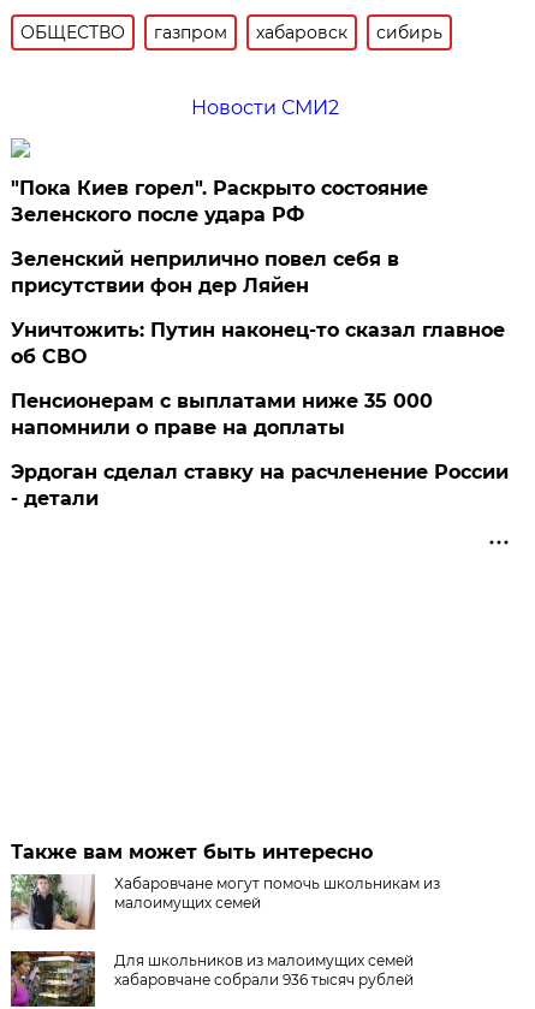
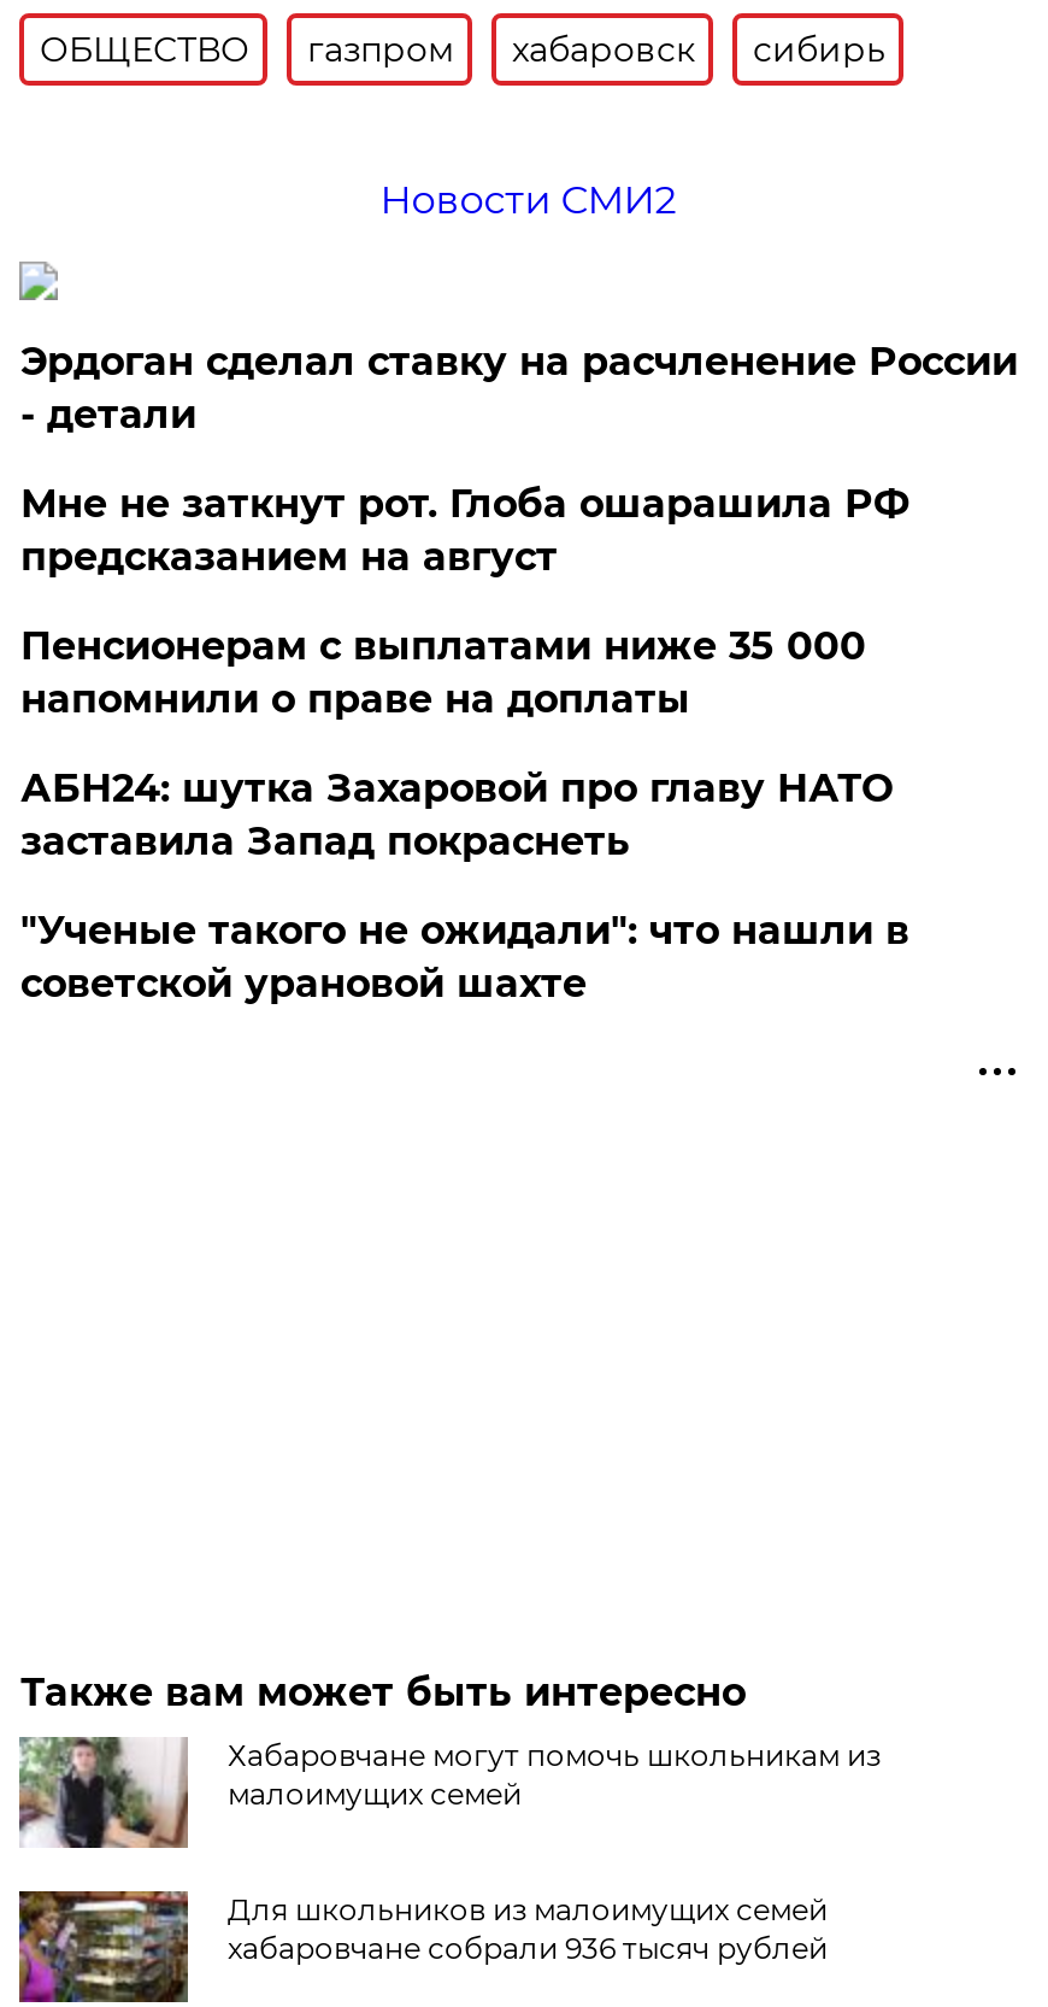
[11,177,505,368] "Пока Киев горел". Раскрыто состояние | Зеленского после удара РФ | Зеленский неприлично повел cебя в | присутствии фон дер Ляйен | Уничтожить: Путин наконец-то сказал главное | об СВО -> [20,481,909,580] Мне не заткнут рот. Глоба ошарашила РФ | предсказанием на август
moved [11,390,433,439] -> [20,623,866,722]: Пенсионерам с выплатами ниже 35 000 | напомнили о праве на доплаты
none -> [20,765,909,1006] АБН24: шутка Захаровой про главу НАТО | заставила Запад покраснеть | "Ученые такого не ожидали": что нашли в | советской урановой шахте
moved [11,460,509,510] -> [20,338,1018,437]: Эрдоган сделал ставку на расчленение России | - детали

